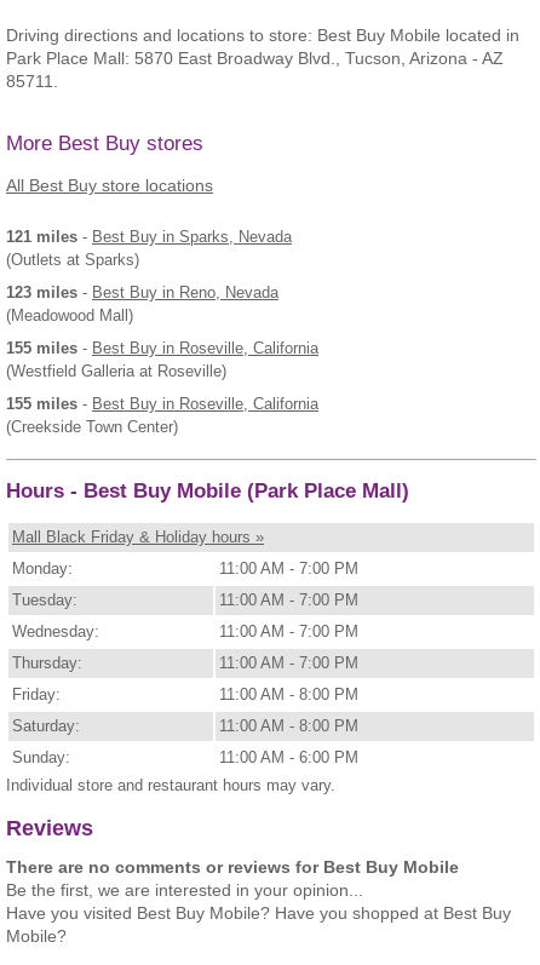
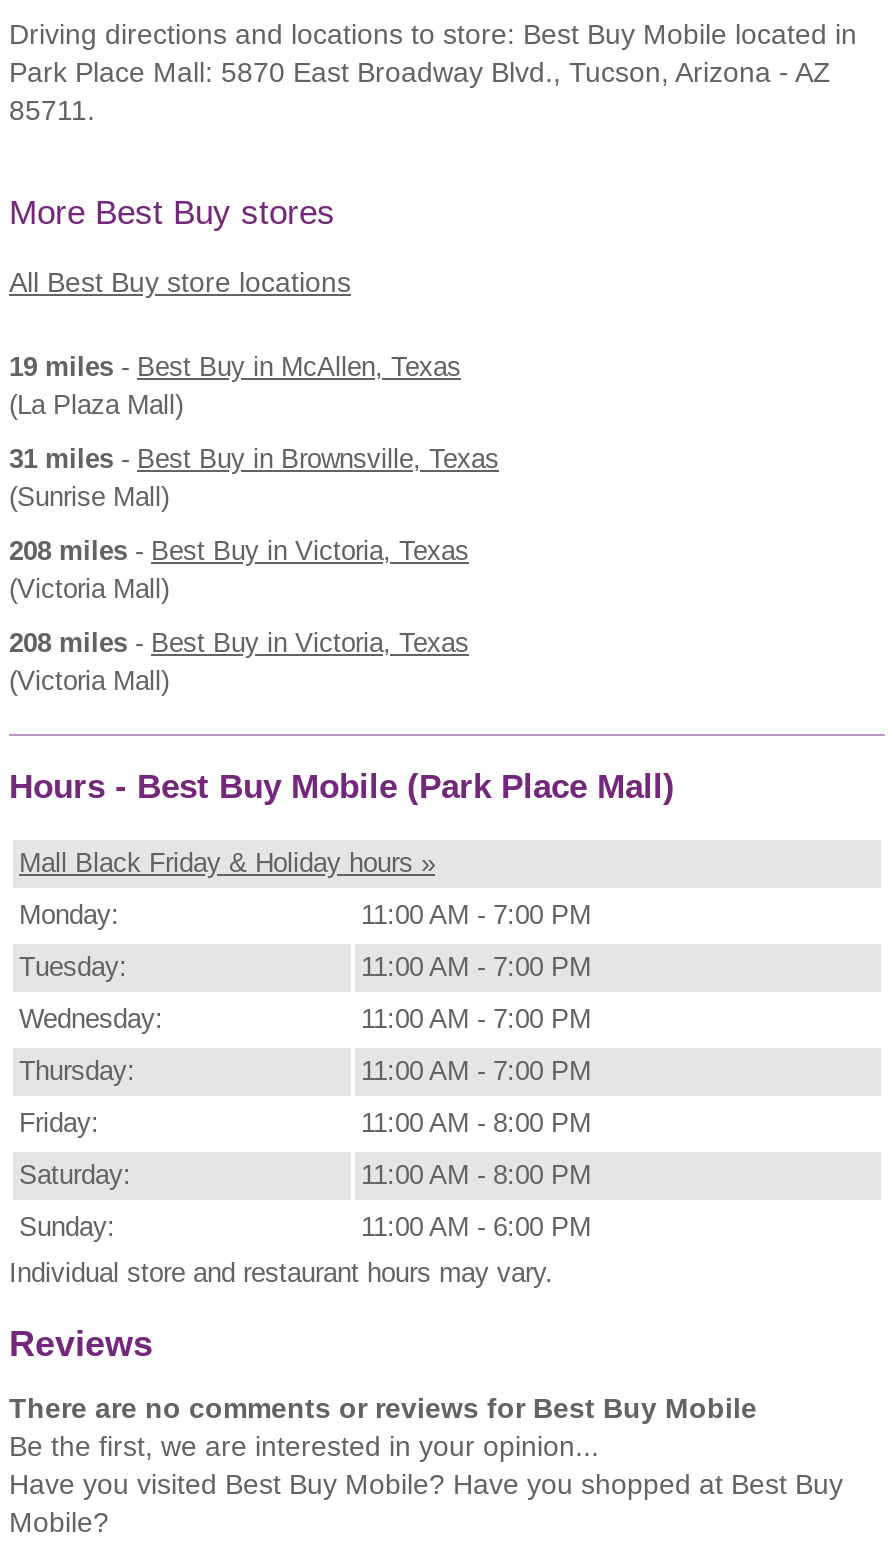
[6,227,292,268] 121 miles - Best Buy in Sparks, Nevada | (Outlets at Sparks) -> [9,351,461,419] 19 miles - Best Buy in McAllen, Texas | (La Plaza Mall)
[6,283,278,324] 123 miles - Best Buy in Reno, Nevada | (Meadowood Mall) -> [9,443,499,511] 31 miles - Best Buy in Brownsville, Texas | (Sunrise Mall)
[6,339,318,380] 155 miles - Best Buy in Roseville, California | (Westfield Galleria at Roseville) -> [9,535,469,603] 208 miles - Best Buy in Victoria, Texas | (Victoria Mall)
[6,394,318,435] 155 miles - Best Buy in Roseville, California | (Creekside Town Center) -> [9,627,469,695] 208 miles - Best Buy in Victoria, Texas | (Victoria Mall)

